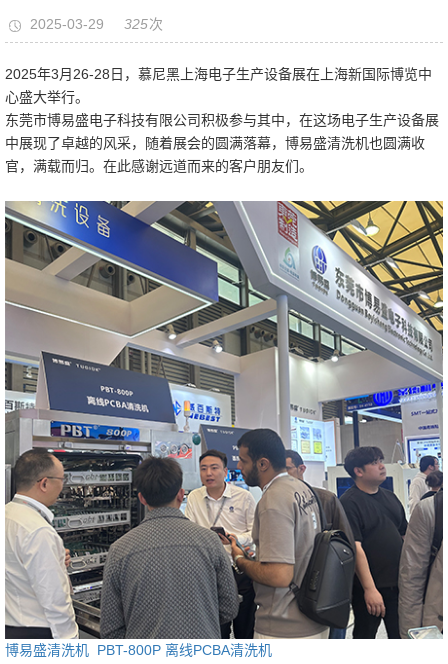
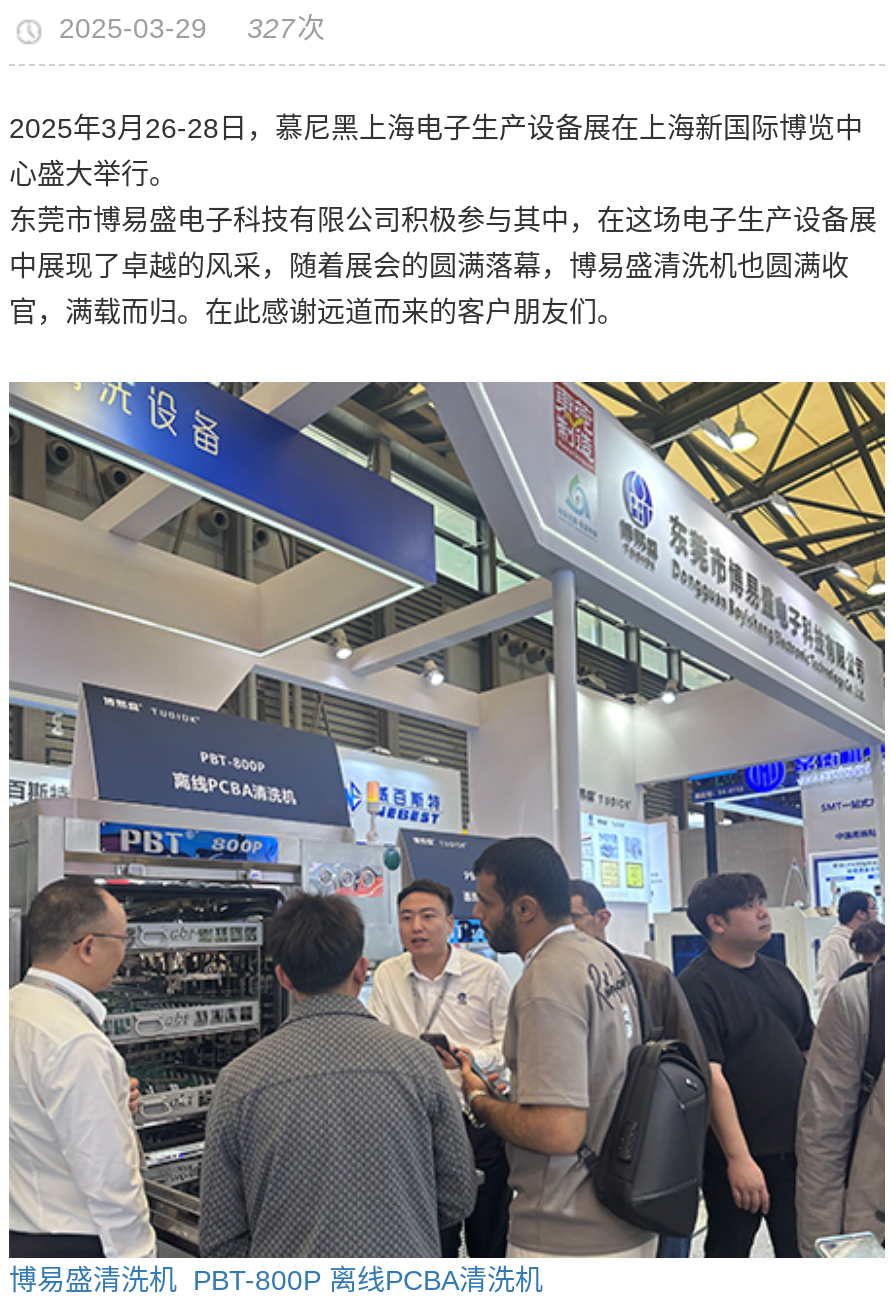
[30,16,163,32] 2025-03-29 325次 -> [59,12,325,45] 2025-03-29 327次

